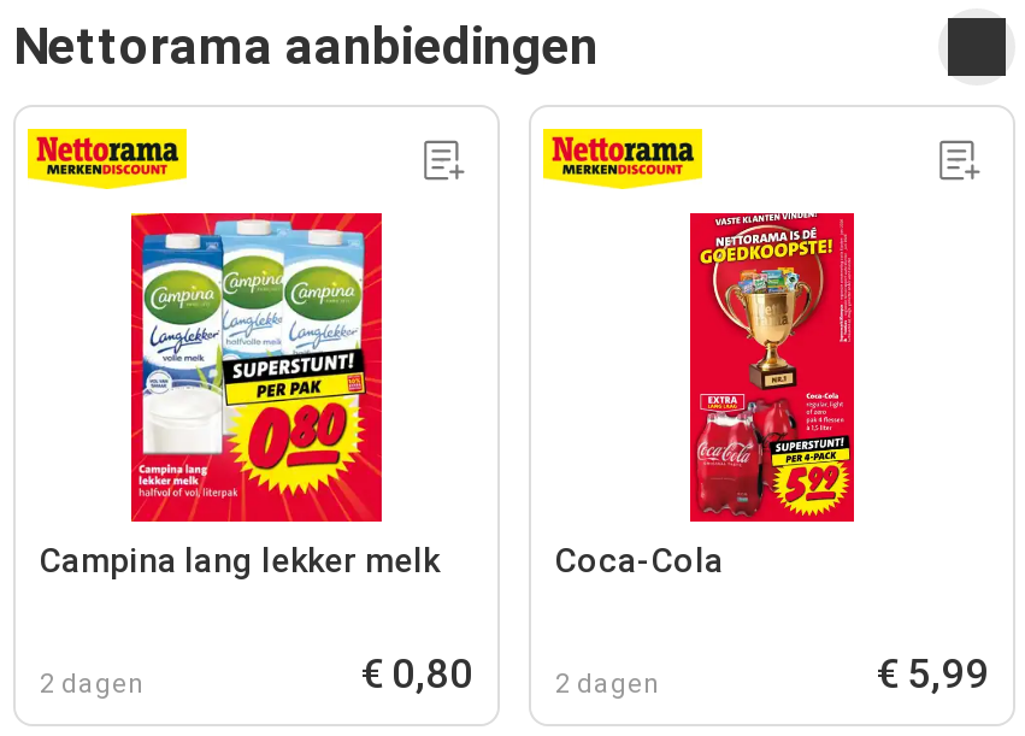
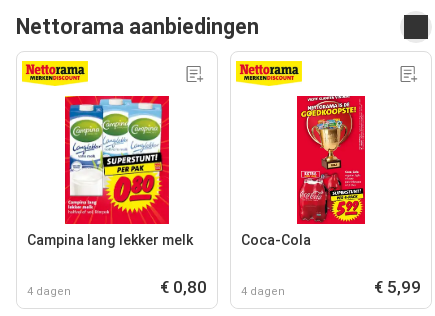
[40,667,146,699] 2 dagen -> [27,284,71,297] 4 dagen
[555,667,661,699] 2 dagen -> [241,284,285,297] 4 dagen

